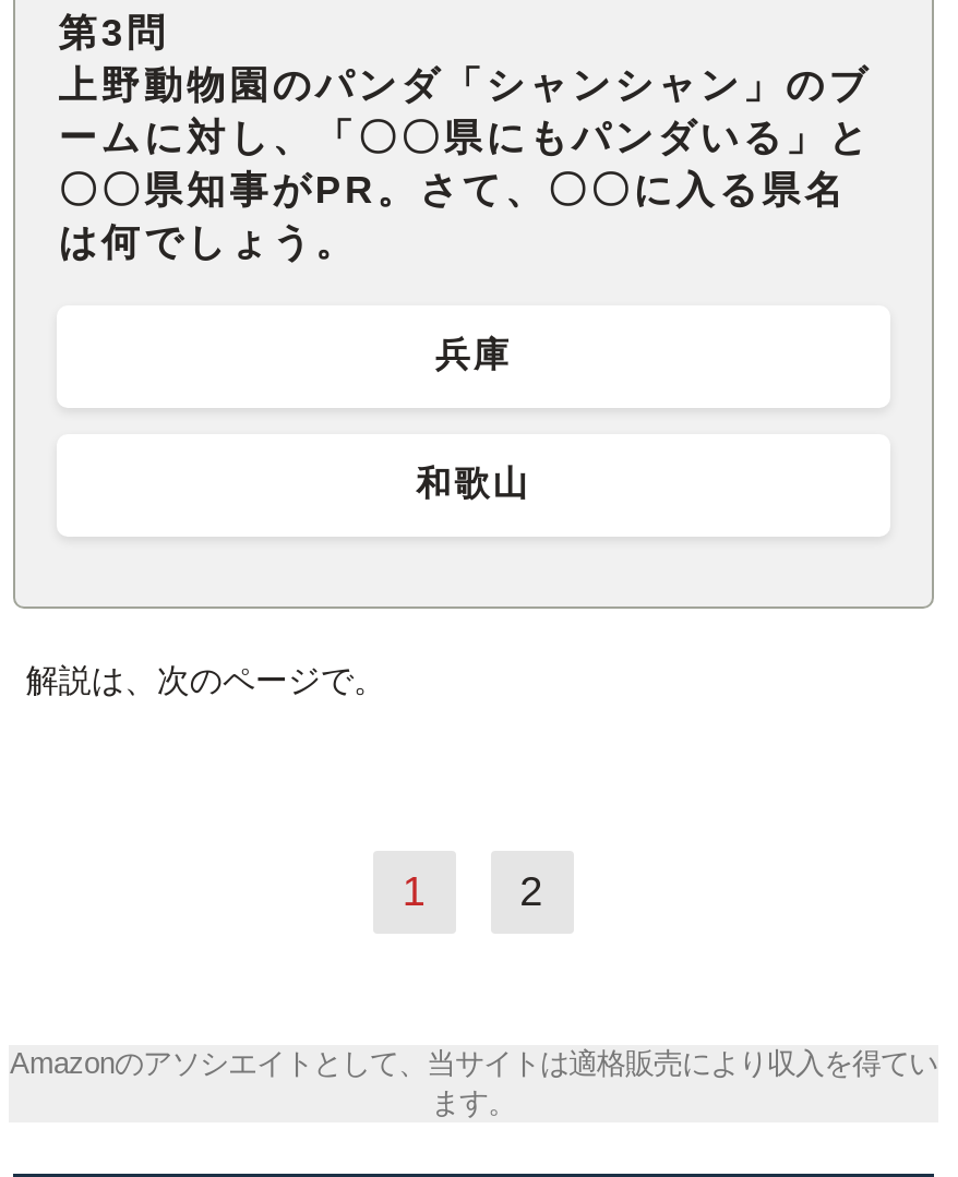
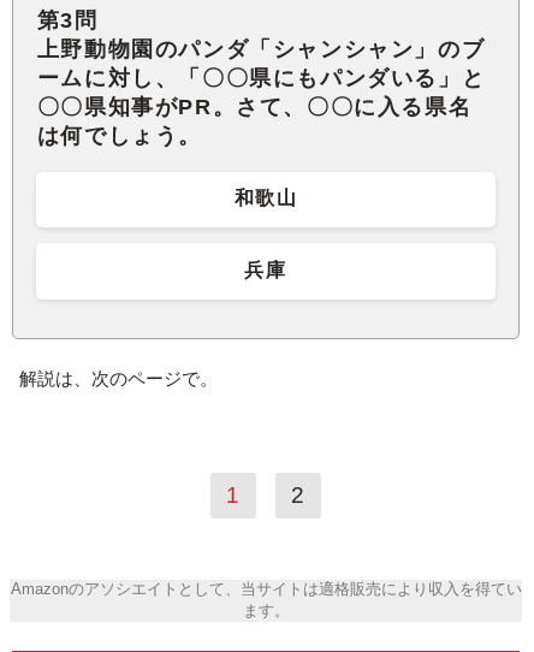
moved [435,336,512,373] -> [245,260,287,280]: 兵庫
moved [416,465,531,502] -> [234,188,298,209]: 和歌山

